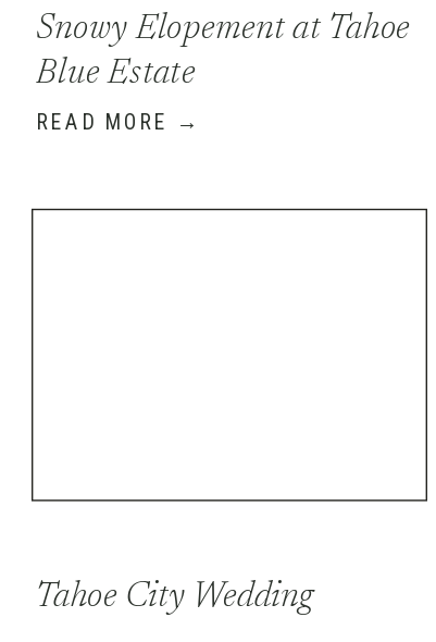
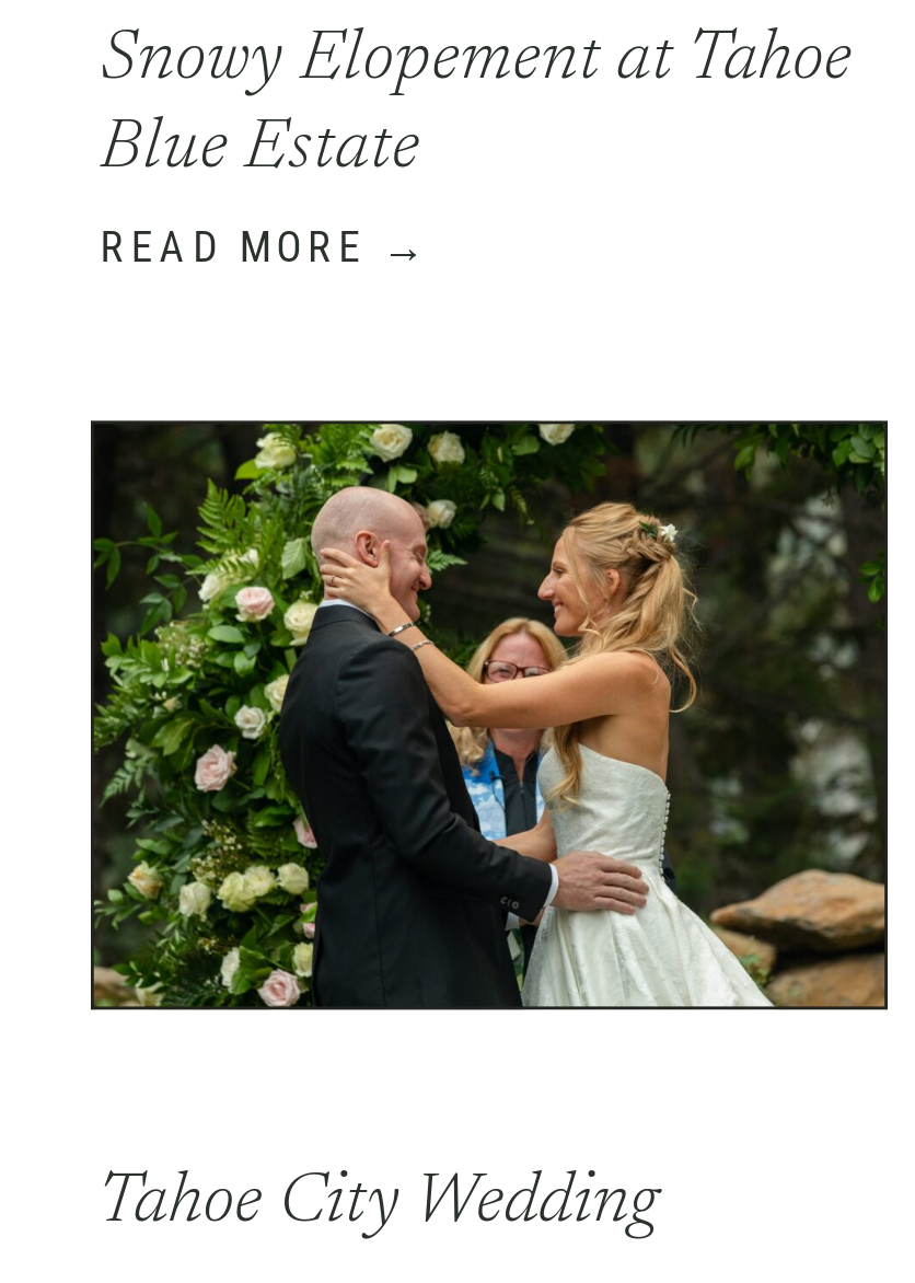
none -> [91,421,888,1008] [image]

